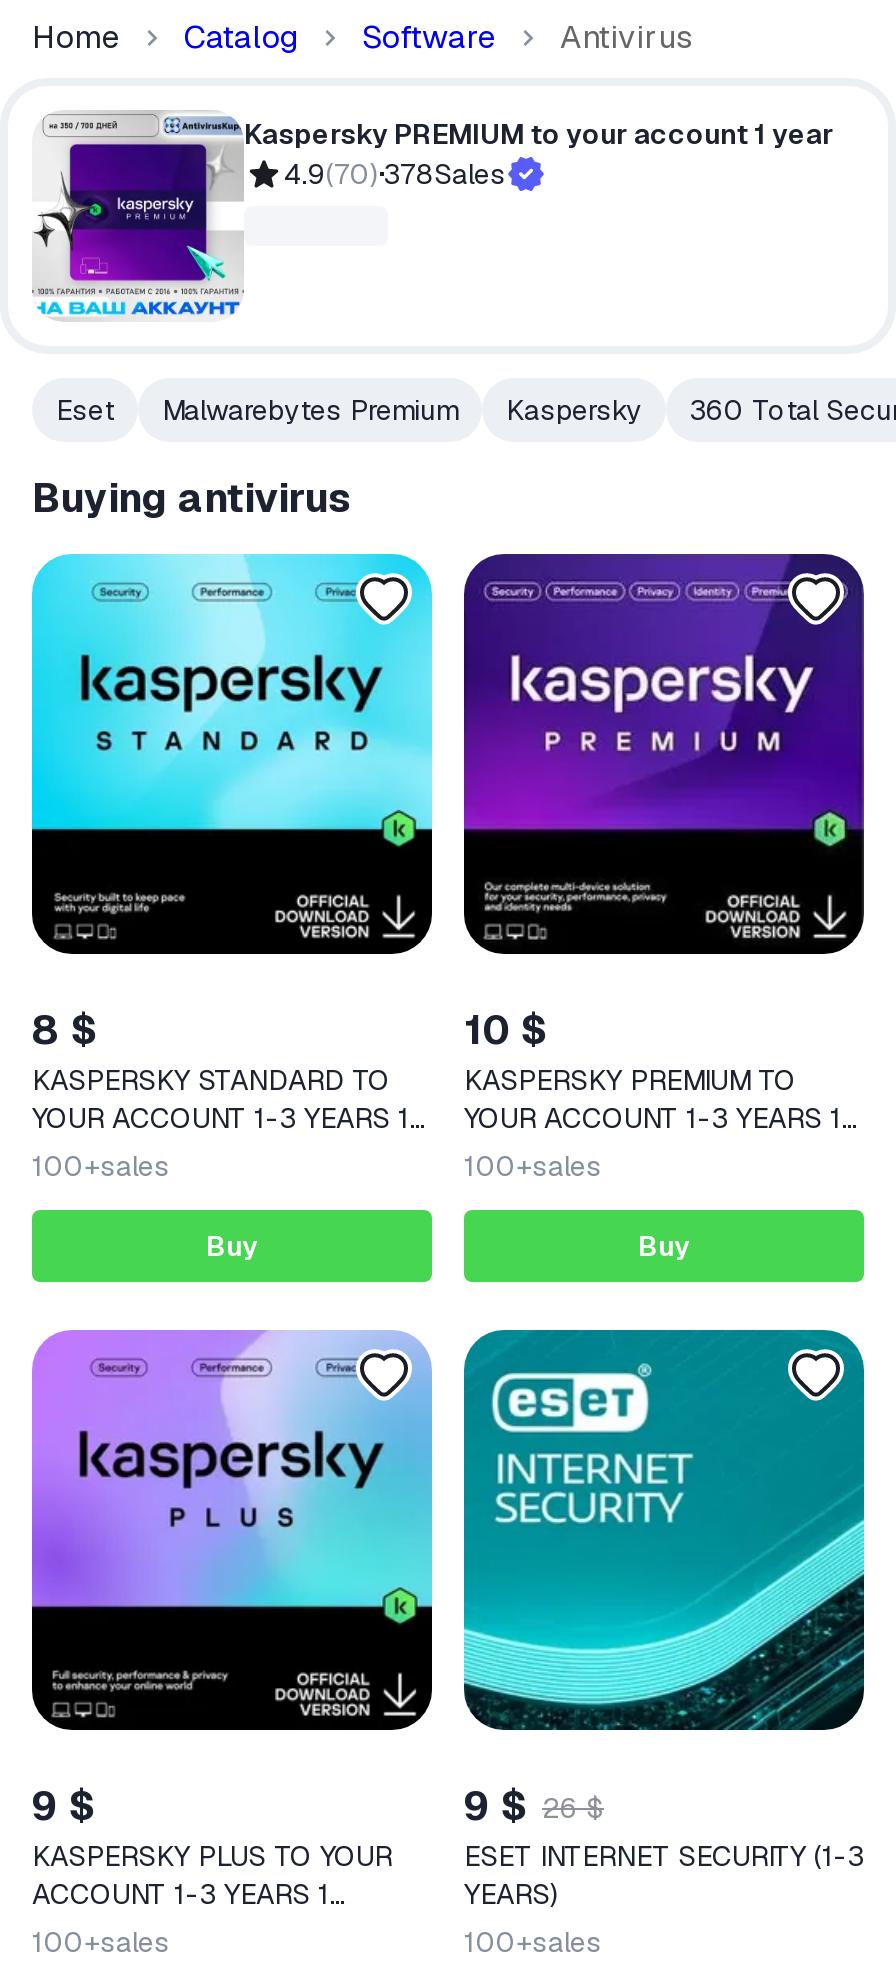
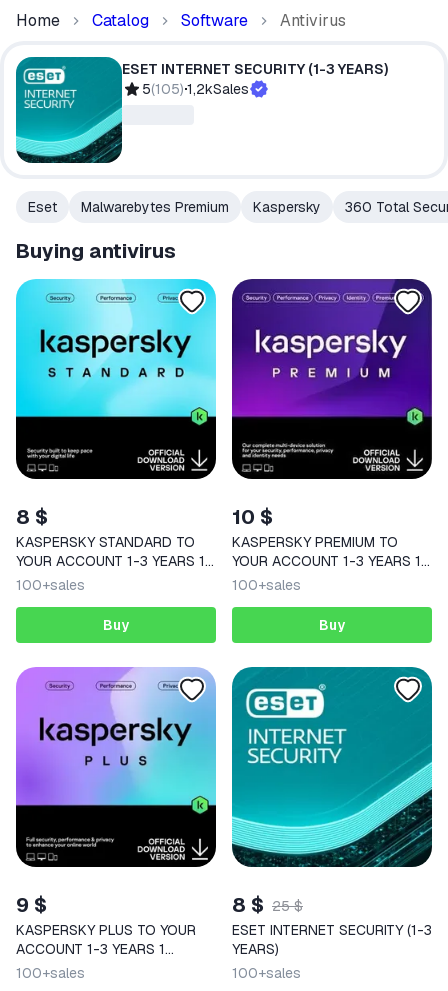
[32,110,834,322] [image] | Kaspersky PREMIUM to your account 1 year | 4.9(70) 378Sales -> [15,56,388,164] [image] | ESET INTERNET SECURITY (1-3 YEARS) | 5(105) 1,2kSales
[464,1780,604,1832] 9 $ 26 $ -> [232,892,303,918] 8 $ 25 $

